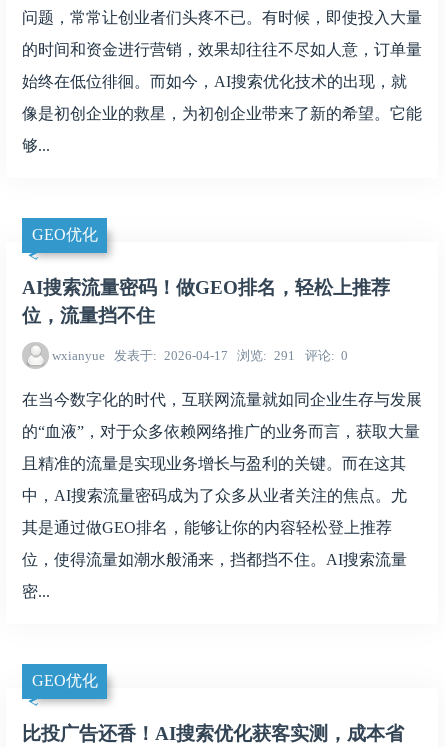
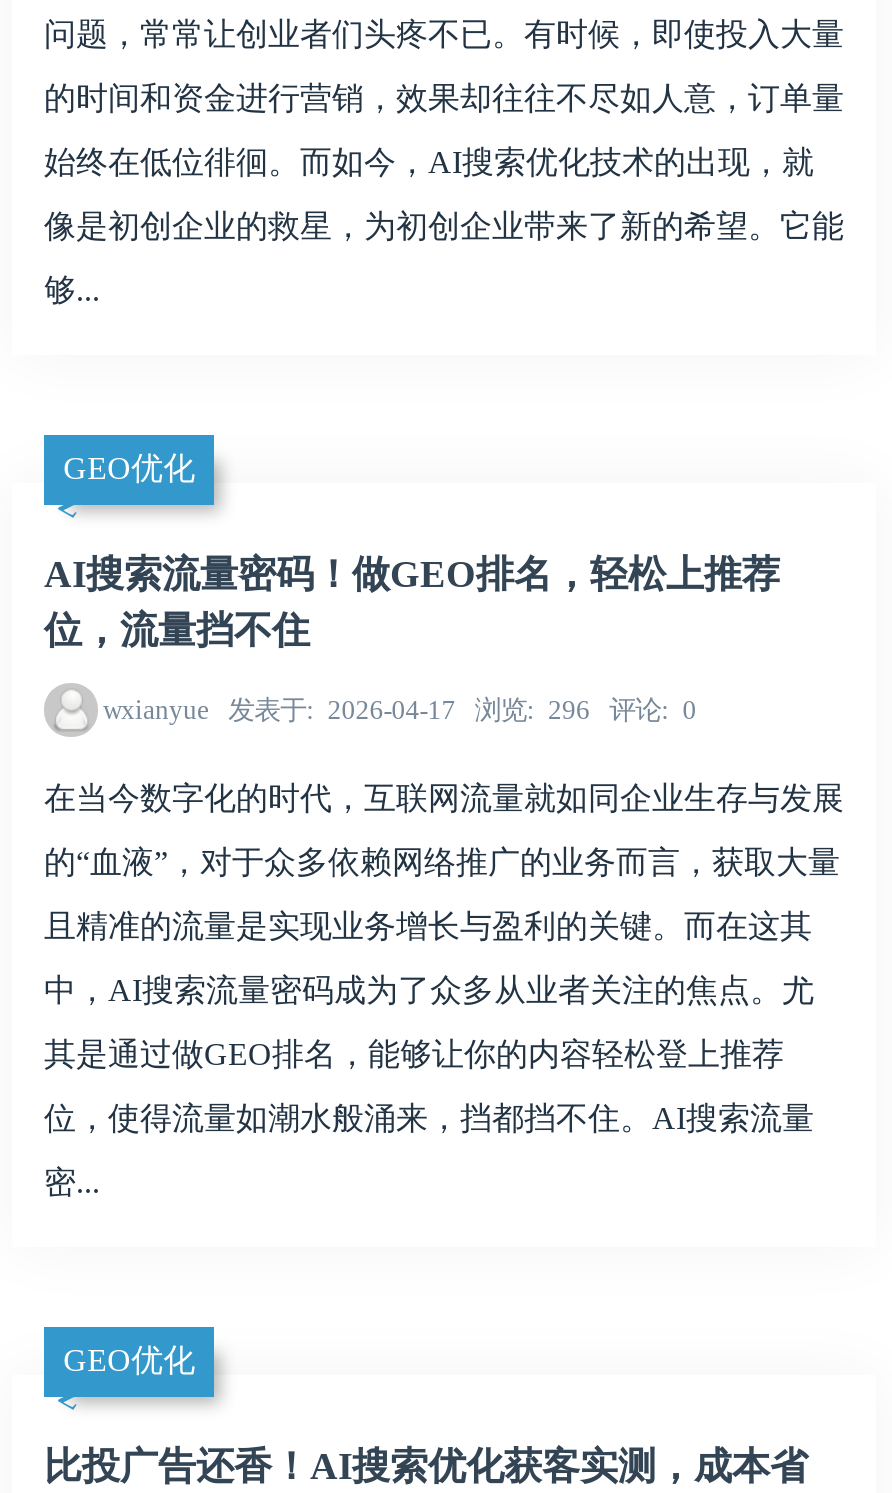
[51,348,348,363] wxianyue 发表于 2026-04-17 浏览 291 评论 0 -> [103,695,697,725] wxianyue 发表于 2026-04-17 浏览 296 评论 0

